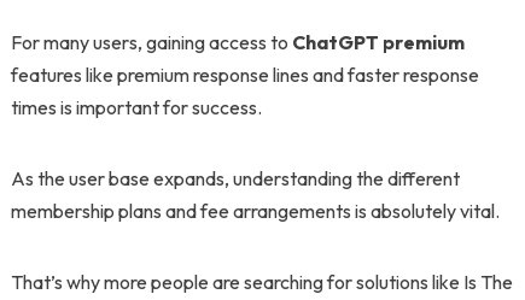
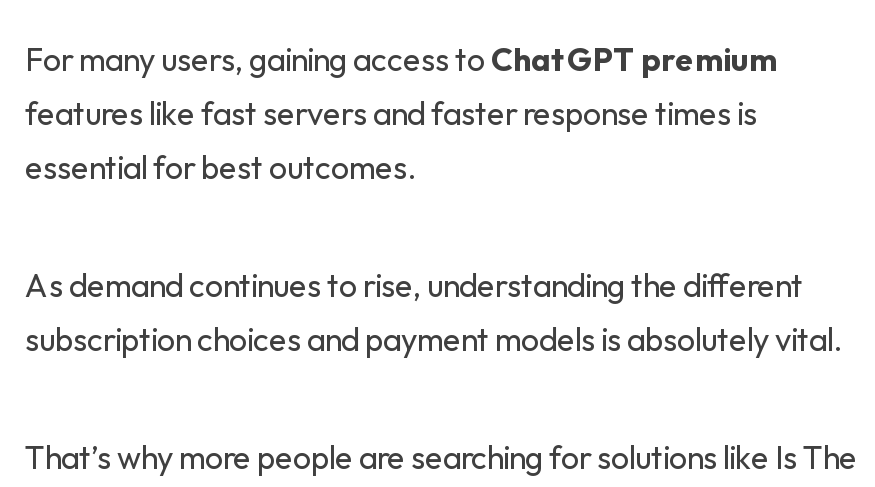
[11,63,479,120] features like premium response lines and faster response | times is important for success. -> [25,94,757,188] features like fast servers and faster response times is | essential for best outcomes.
[11,167,500,223] As the user base expands, understanding the different | membership plans and fee arrangements is absolutely vital. -> [25,266,841,360] As demand continues to rise, understanding the different | subscription choices and payment models is absolutely vital.

